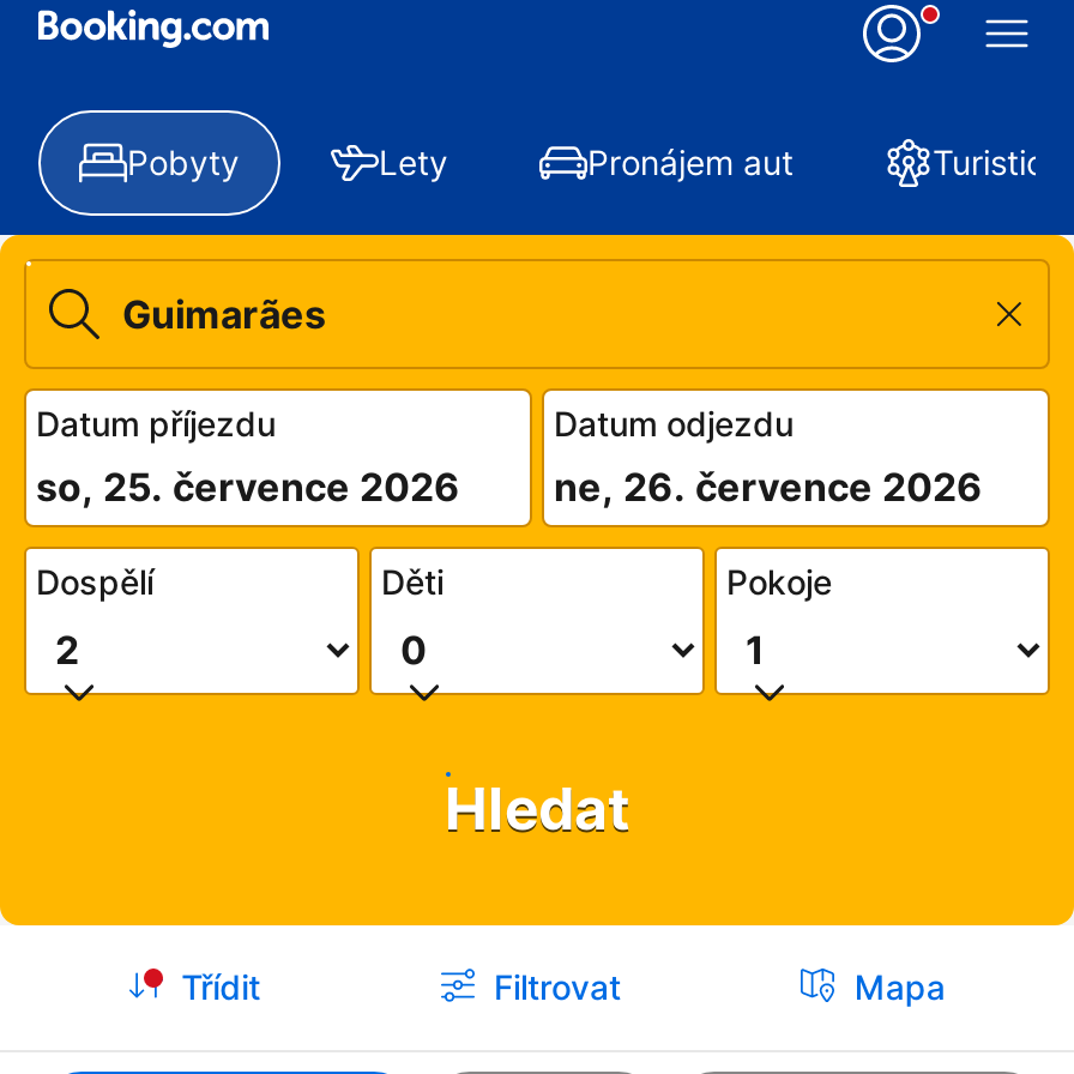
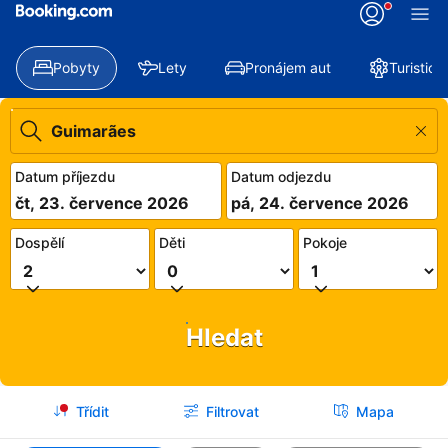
[36,463,460,511] so, 25. července 2026 -> [15,193,189,213] čt, 23. července 2026
[554,463,983,511] ne, 26. července 2026 -> [231,193,409,213] pá, 24. července 2026

